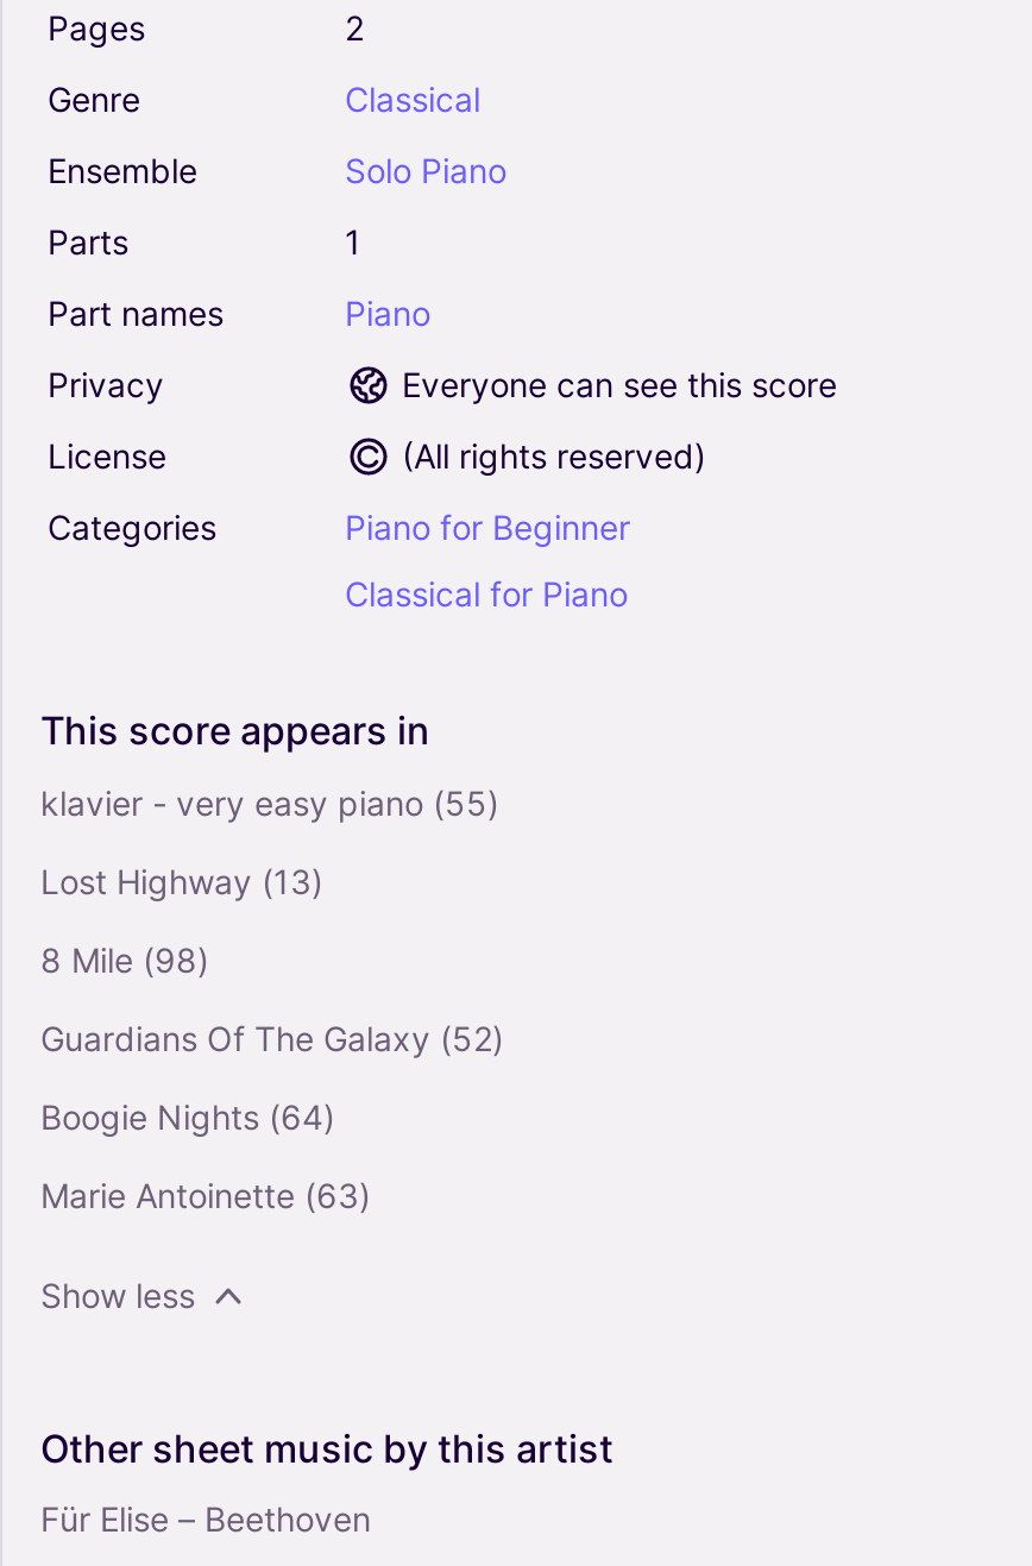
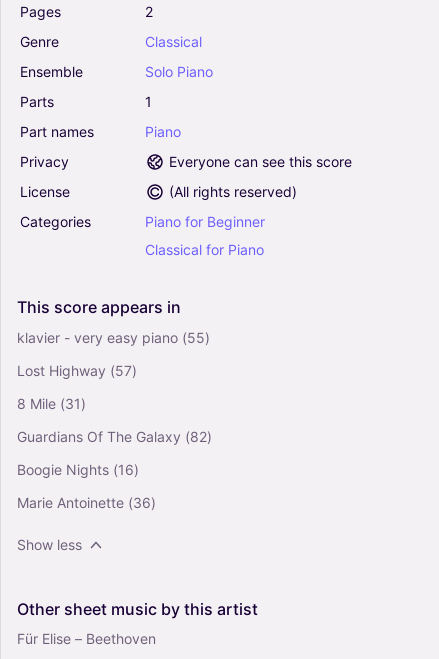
[40,862,323,902] Lost Highway (13) -> [17,362,137,379] Lost Highway (57)
[40,940,209,981] 8 Mile (98) -> [17,395,86,412] 8 Mile (31)
[40,1019,504,1059] Guardians Of The Galaxy (52) -> [17,428,212,445] Guardians Of The Galaxy (82)
[40,1097,335,1137] Boogie Nights (64) -> [17,461,139,478] Boogie Nights (16)
[40,1176,371,1216] Marie Antoinette (63) -> [17,494,156,511] Marie Antoinette (36)

